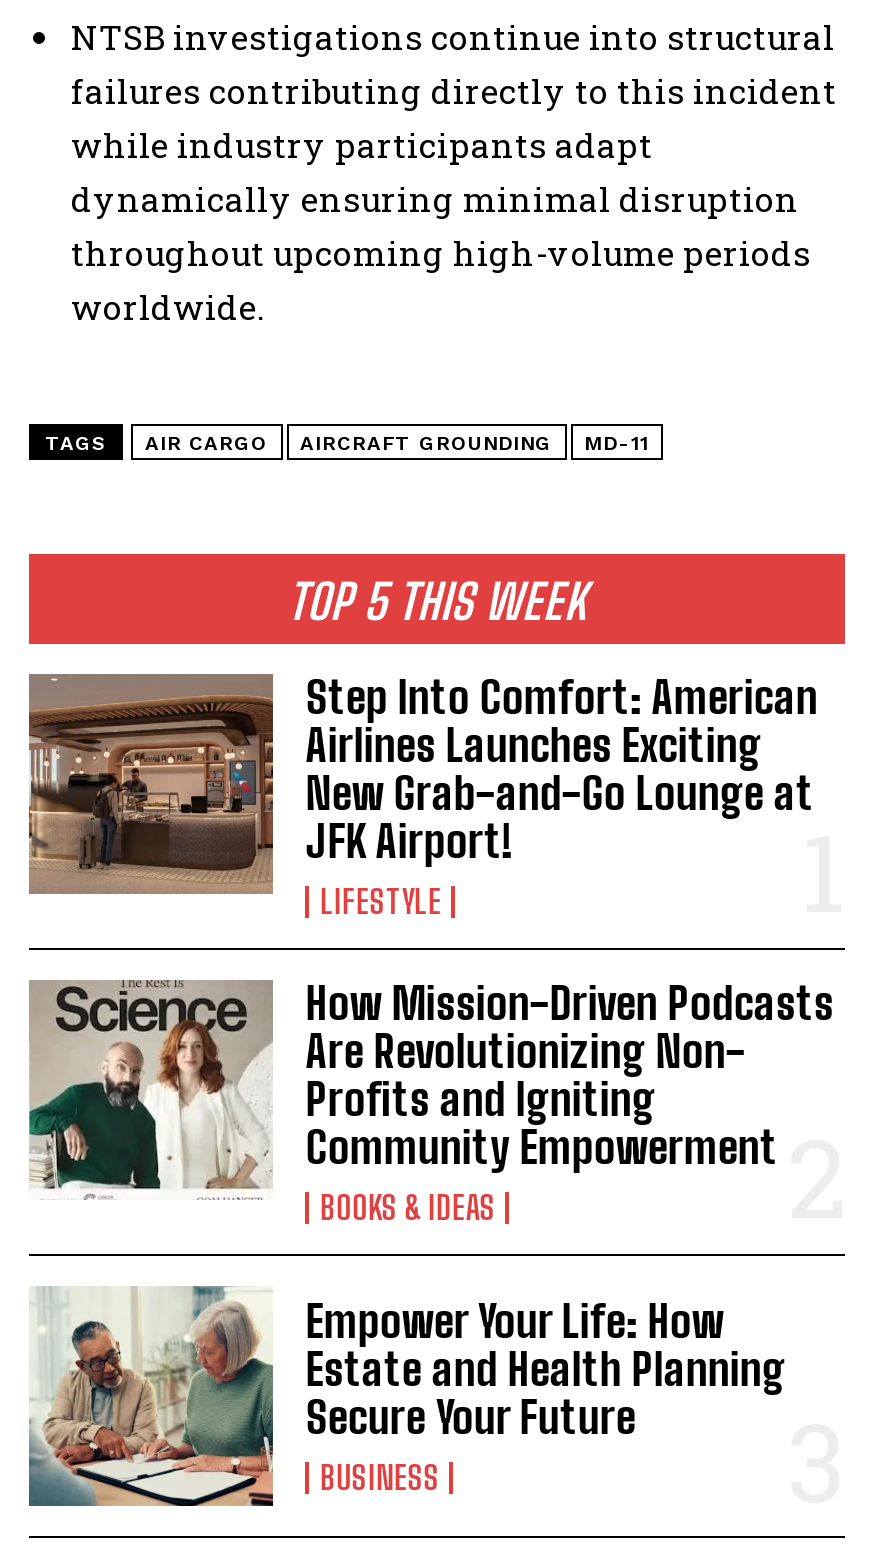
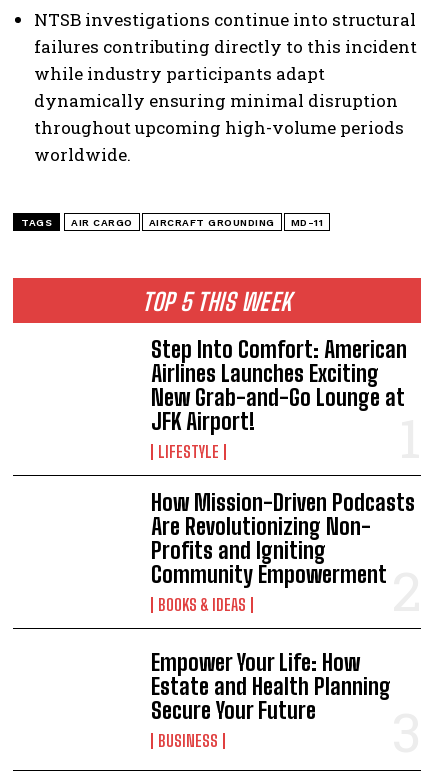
[27,673,275,895] [image] -> none
[27,979,275,1201] [image] -> none
[27,1285,275,1509] [image] -> none

